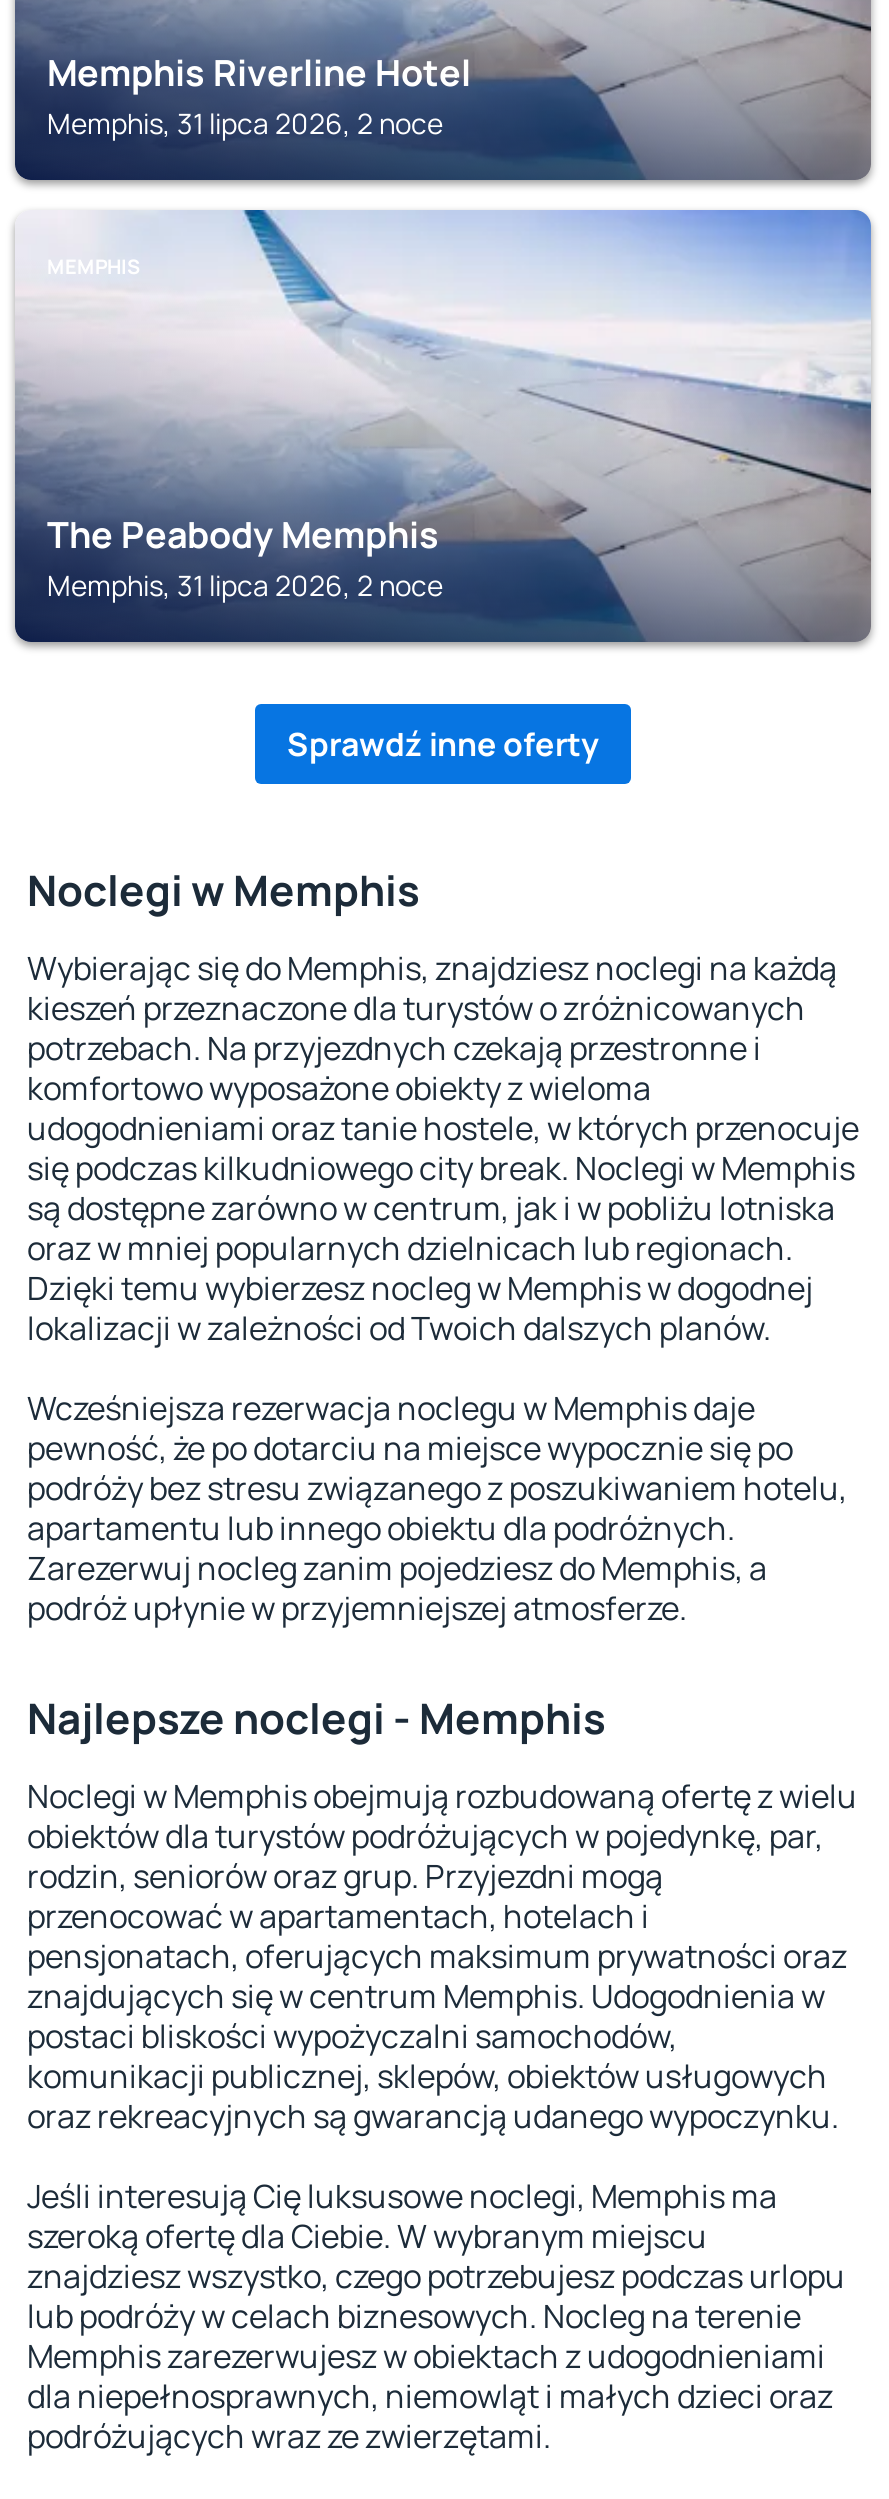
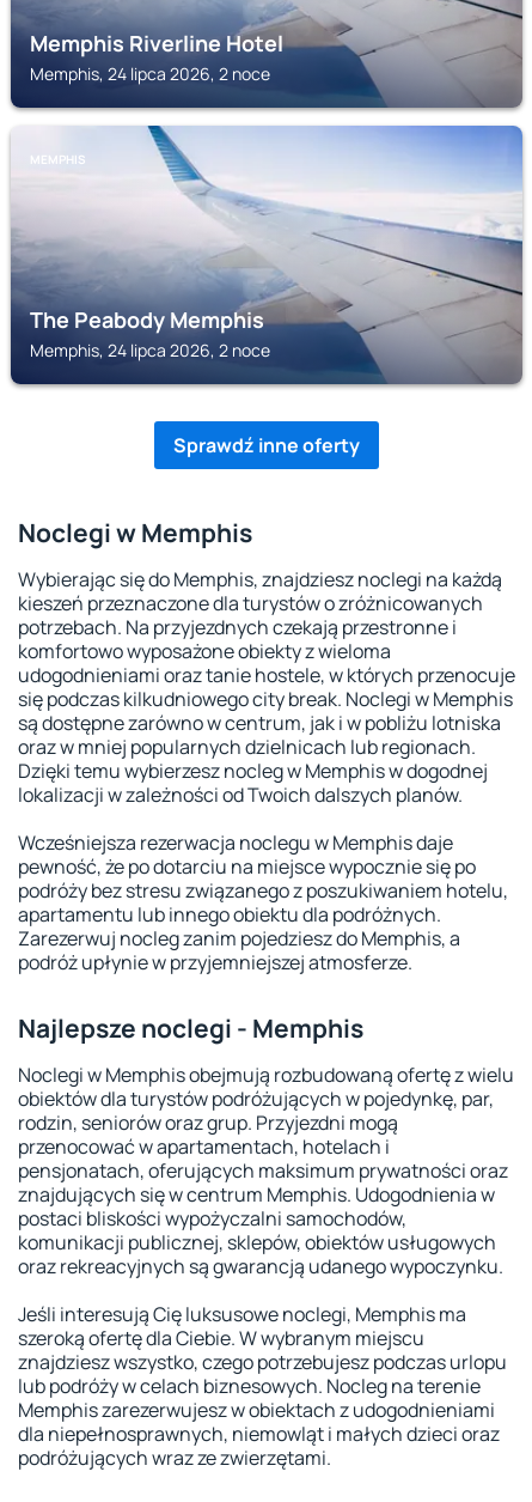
[47,104,443,142] Memphis, 31 lipca 2026, 2 noce -> [30,62,270,85] Memphis, 24 lipca 2026, 2 noce
[47,566,443,604] Memphis, 31 lipca 2026, 2 noce -> [30,339,270,361] Memphis, 24 lipca 2026, 2 noce

